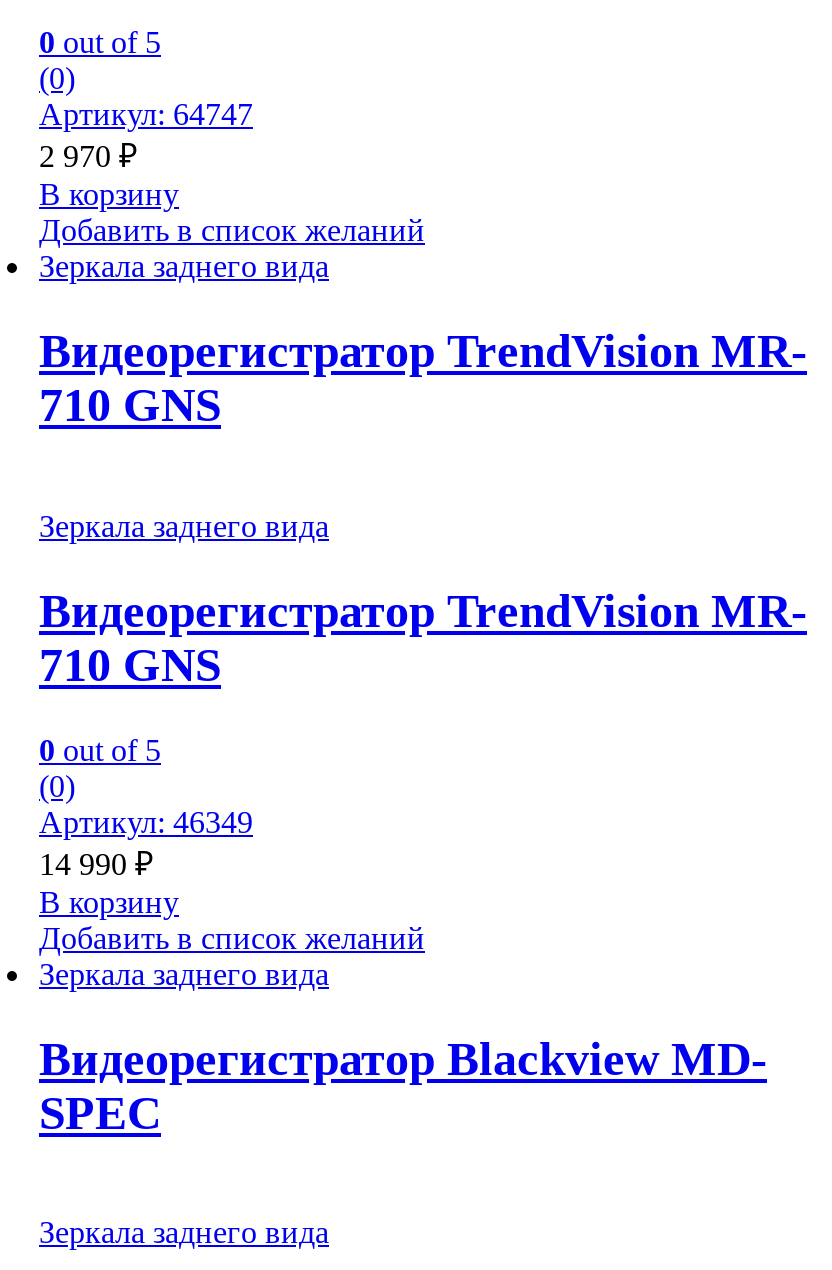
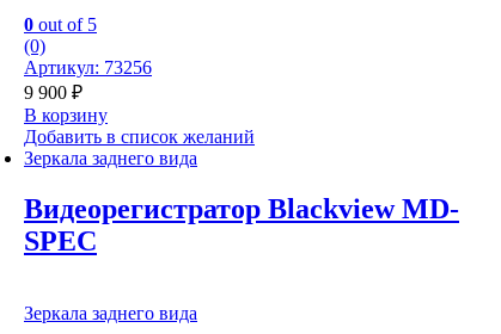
[39,97,807,880] Артикул: 64747 | 2 970 ₽ | В корзину | Добавить в список желаний | Зеркала заднего вида | Видеорегистратор TrendVision MR- | 710 GNS | Зеркала заднего вида | Видеорегистратор TrendVision MR- | 710 GNS | 0 out of 5 | (0) | Артикул: 46349 | 14 990 ₽ -> [24,57,152,103] Артикул: 73256 | 9 900 ₽

